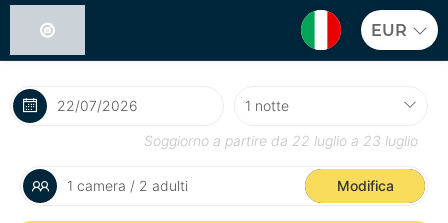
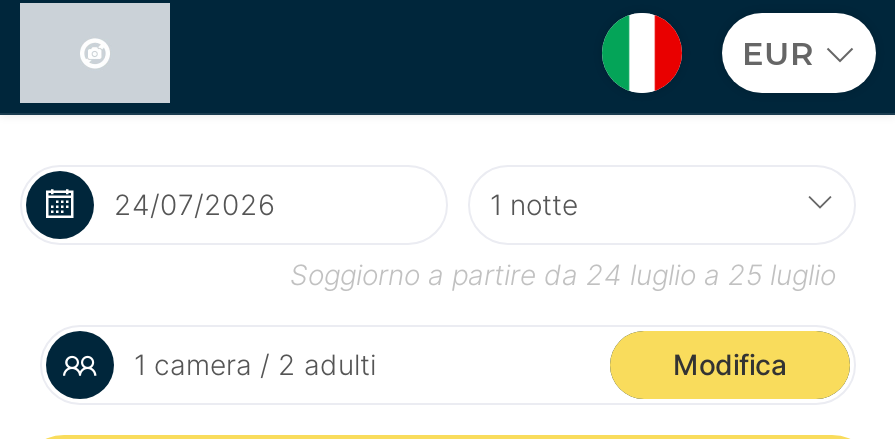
[144,132,418,149] Soggiorno a partire da 22 luglio a 23 luglio -> [290,257,836,291] Soggiorno a partire da 24 luglio a 25 luglio

